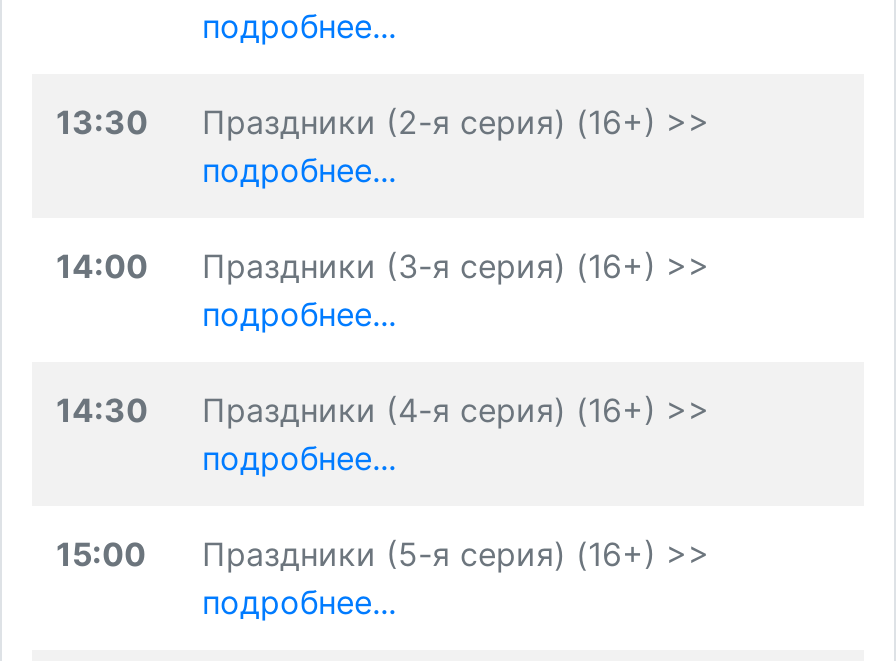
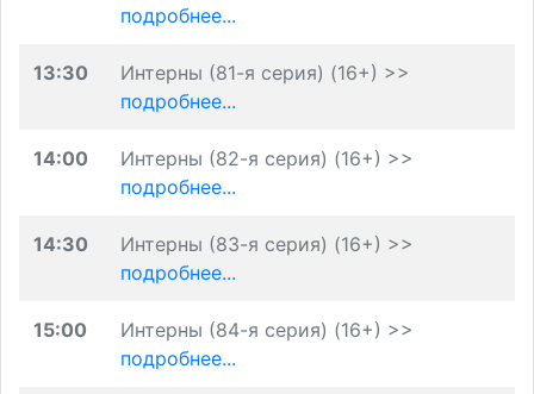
[202,102,710,142] Праздники (2-я серия) (16+) >> -> [120,61,410,85] Интерны (81-я серия) (16+) >>
[202,246,710,286] Праздники (3-я серия) (16+) >> -> [120,147,414,170] Интерны (82-я серия) (16+) >>
[202,390,710,430] Праздники (4-я серия) (16+) >> -> [120,232,414,256] Интерны (83-я серия) (16+) >>
[202,534,710,574] Праздники (5-я серия) (16+) >> -> [120,318,414,342] Интерны (84-я серия) (16+) >>

